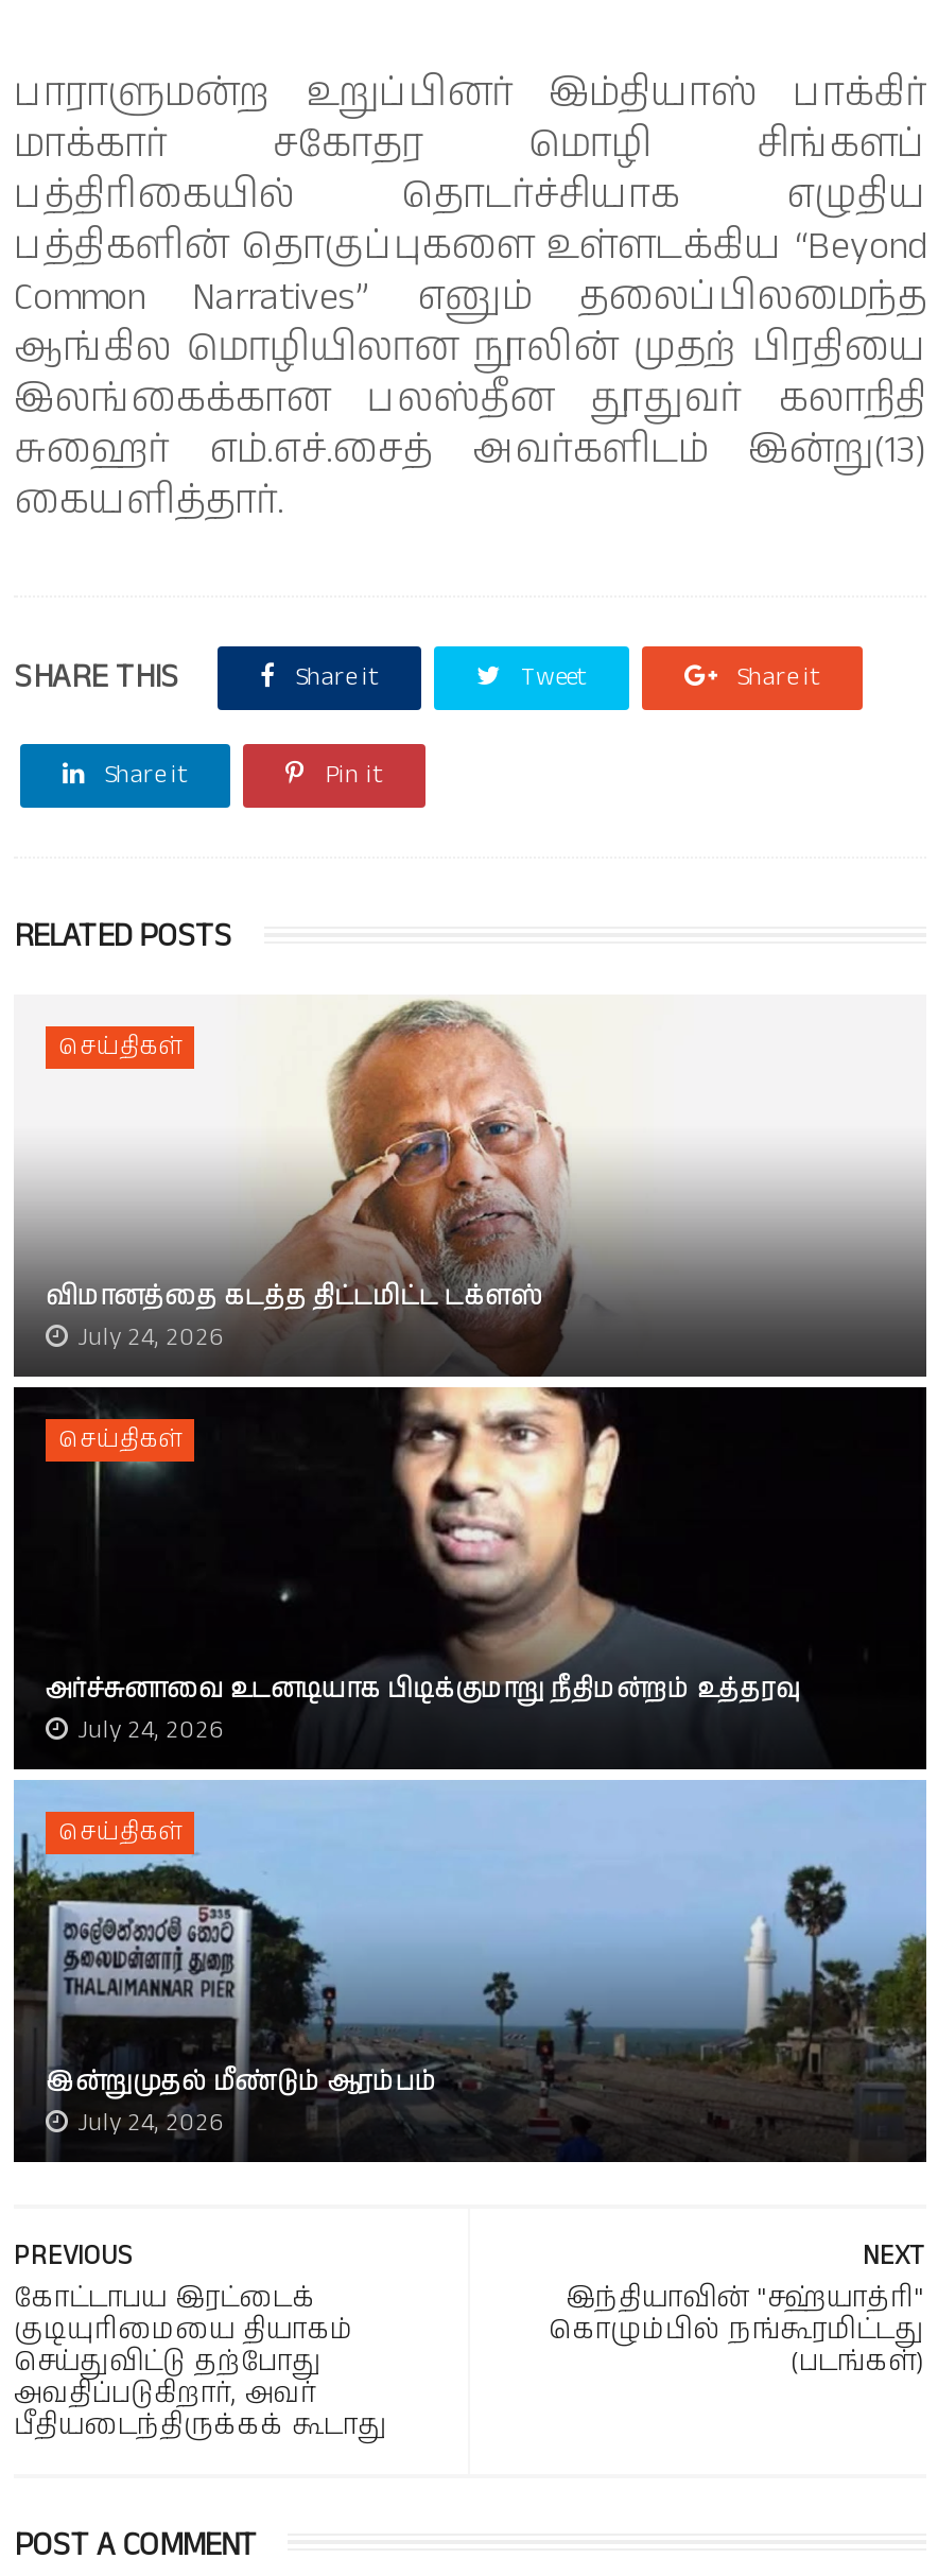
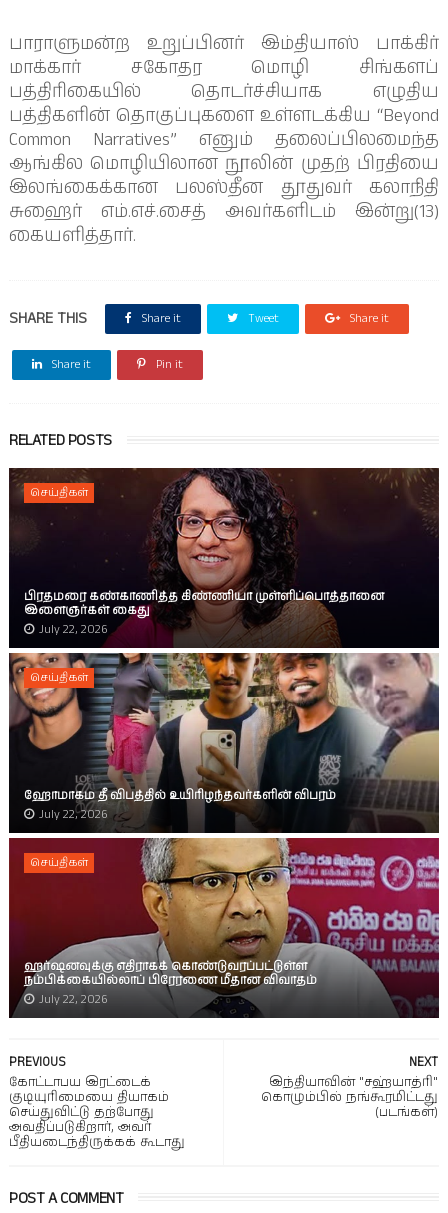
[12,995,928,2162] [image] | விமானத்தை கடத்த திட்டமிட்ட டக்ளஸ் | July 24, 2026 -> [8,467,440,1018] [image] | பிரதமரை கண்காணித்த கிண்ணியா முள்ளிப்பொத்தானை | இளைஞர்கள் கைது | July 22, 2026
[46,1671,801,1747] அர்ச்சுனாவை உடனடியாக பிடிக்குமாறு நீதிமன்றம் உத்தரவு | July 24, 2026 -> [24,787,336,823] ஹோமாகம தீ விபத்தில் உயிரிழந்தவர்களின் விபரம் | July 22, 2026
[46,2064,438,2140] இன்றுமுதல் மீண்டும் ஆரம்பம் | July 24, 2026 -> [24,958,317,1008] ஹர்ஷனவுக்கு எதிராகக் கொண்டுவரப்பட்டுள்ள | நம்பிக்கையில்லாப் பிரேரணை மீதான விவாதம் | July 22, 2026

